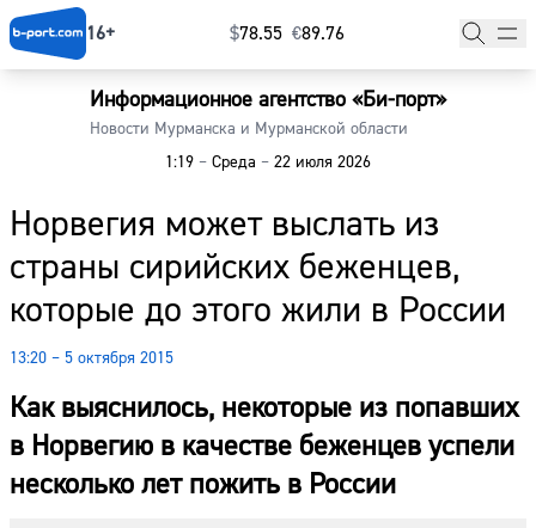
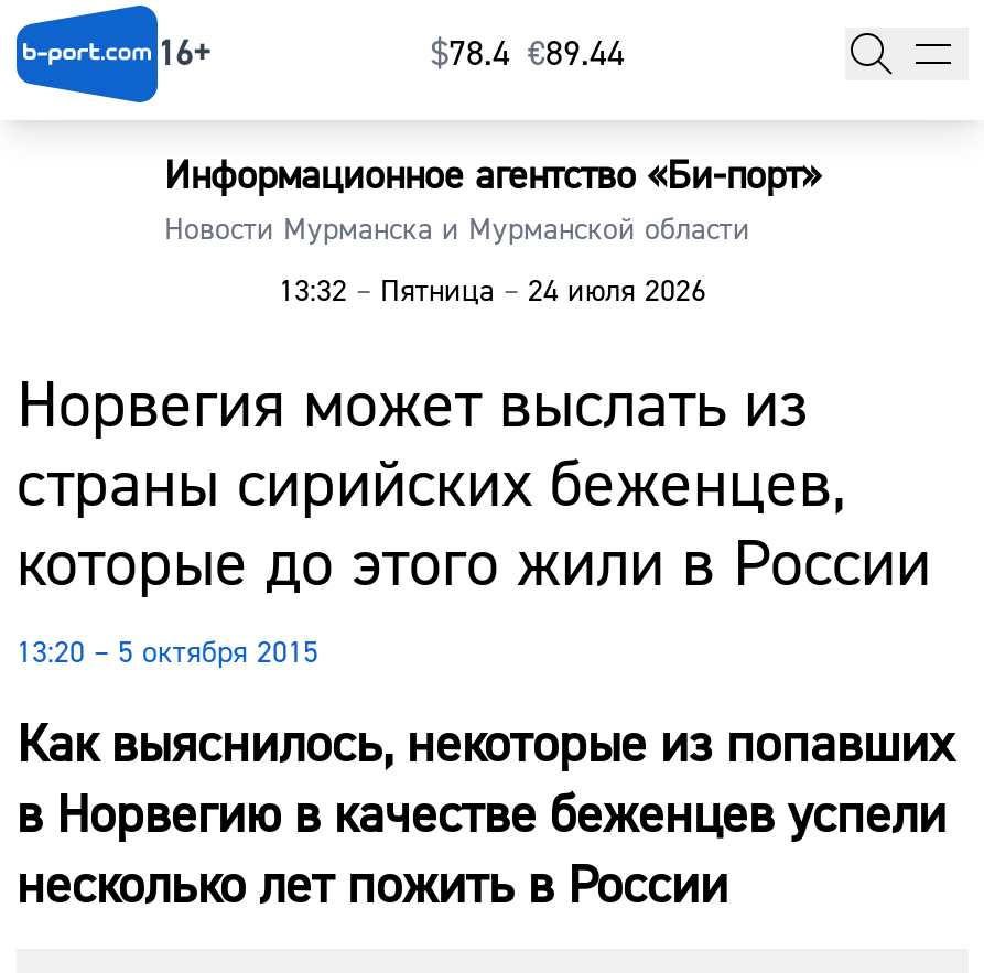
[230,22,345,46] $78.55 €89.76 -> [431,32,625,76] $78.4 €89.44
[165,152,371,174] 1:19 – Среда – 22 июля 2026 -> [279,273,706,313] 13:32 – Пятница – 24 июля 2026

